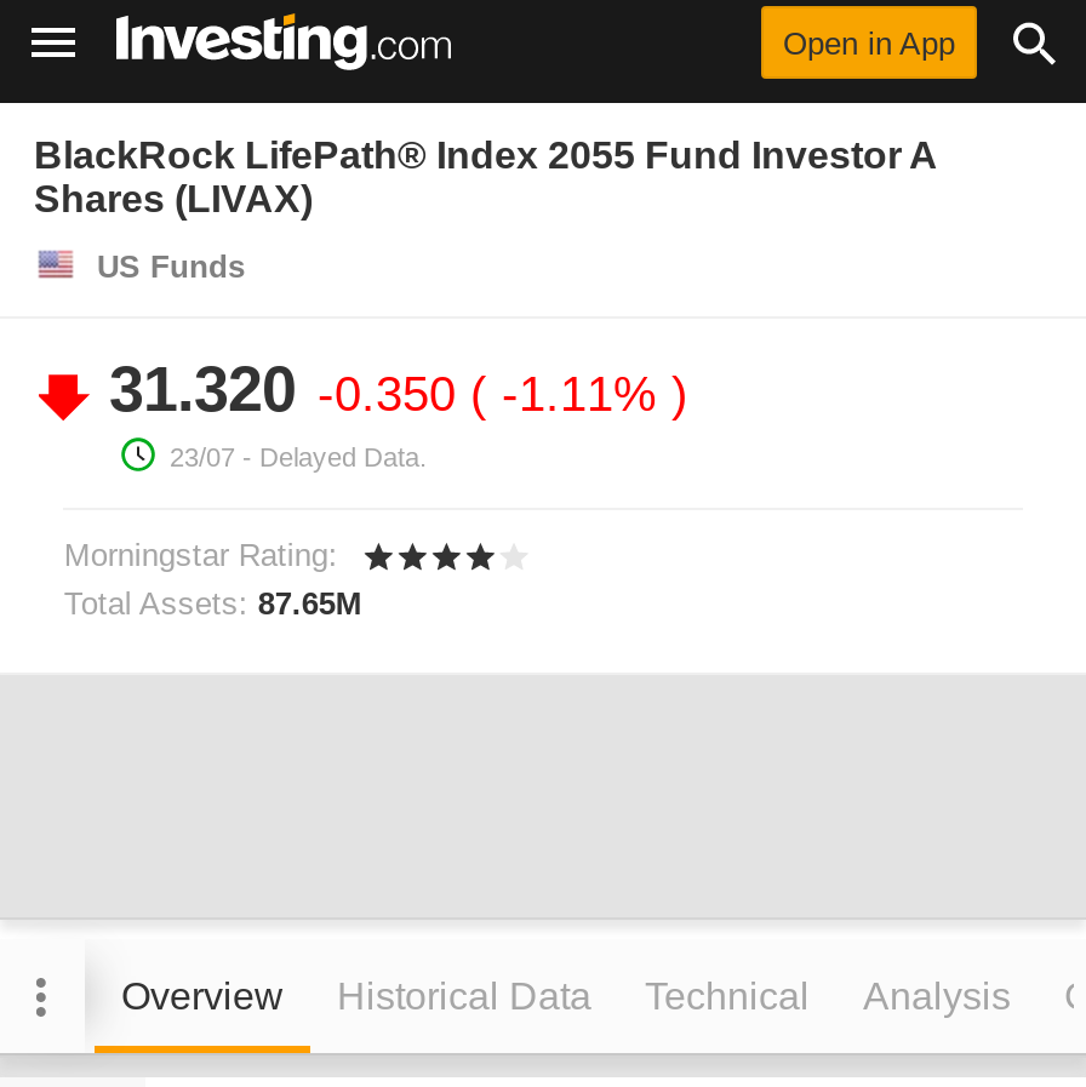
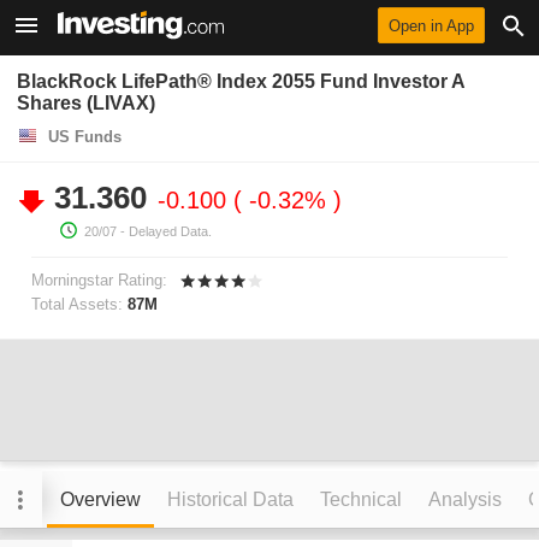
[109,353,671,425] 31.320 -0.350 -1.11% -> [54,180,333,216] 31.360 -0.100 -0.32%
[170,442,427,471] 23/07 - Delayed Data. -> [84,224,212,239] 20/07 - Delayed Data.
[64,586,362,622] Total Assets: 87.65M -> [32,295,158,313] Total Assets: 87M

